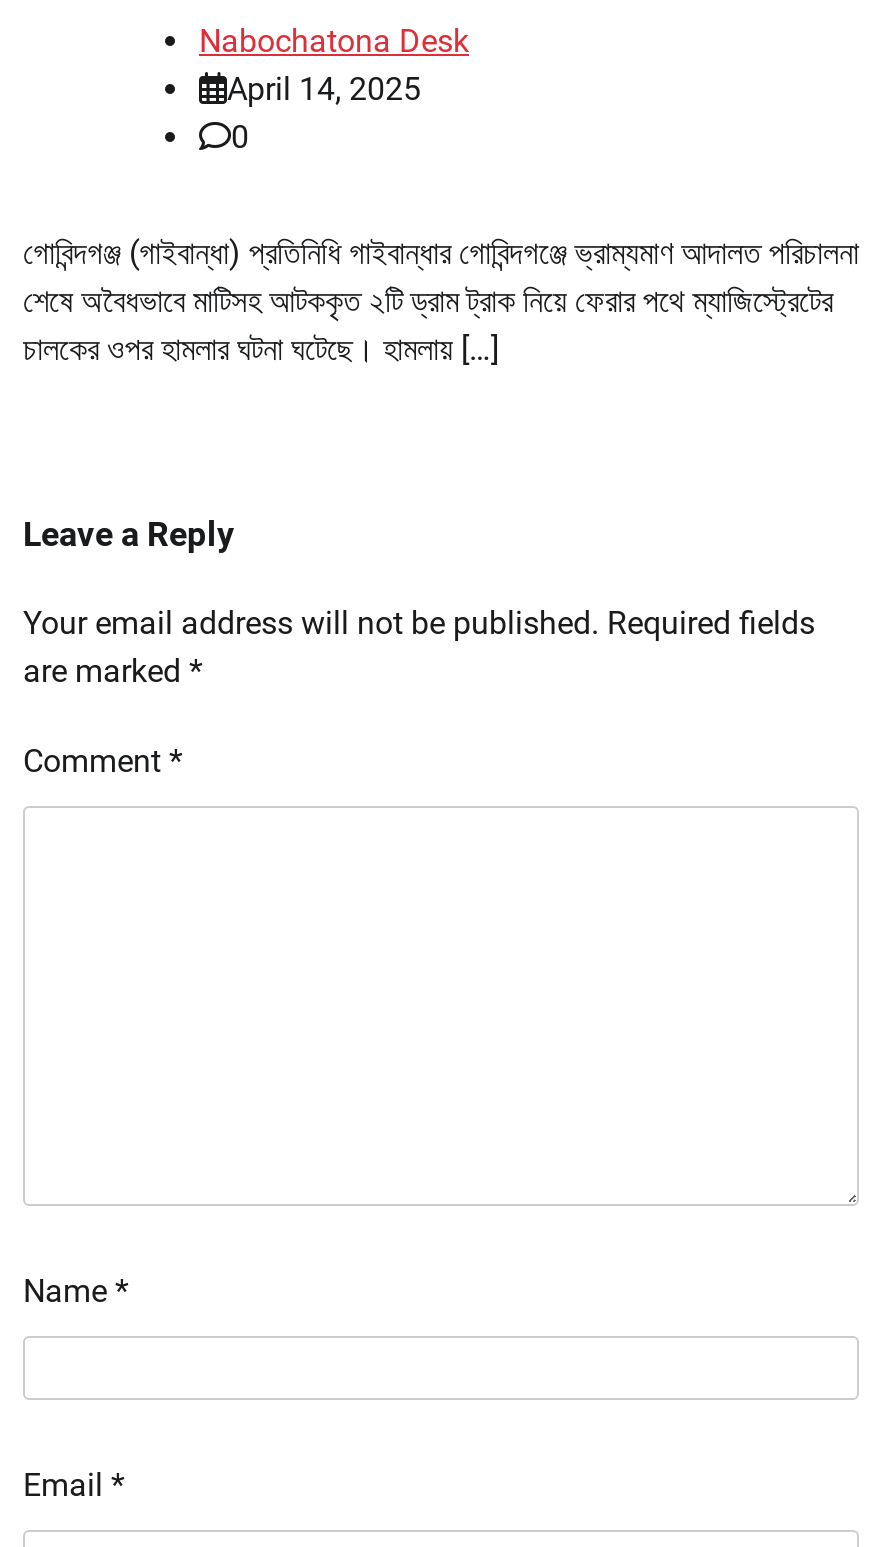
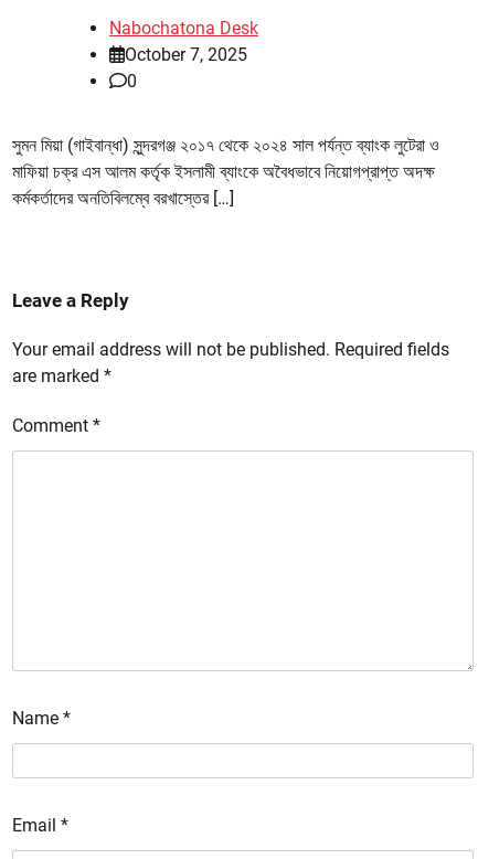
[227,70,421,108] April 14, 2025 -> [125,44,247,65] October 7, 2025
[23,234,859,368] গোবিন্দগঞ্জ (গাইবান্ধা) প্রতিনিধি গাইবান্ধার গোবিন্দগঞ্জে ভ্রাম্যমাণ আদালত পরিচালনা | শেষে অবৈধভাবে মাটিসহ আটককৃত ২টি ড্রাম ট্রাক নিয়ে ফেরার পথে ম্যাজিস্ট্রেটের | চালকের ওপর হামলার ঘটনা ঘটেছে। হামলায় […] -> [12,134,439,208] সুমন মিয়া (গাইবান্ধা) সুন্দরগঞ্জ ২০১৭ থেকে ২০২৪ সাল পর্যন্ত ব্যাংক লুটেরা ও | মাফিয়া চক্র এস আলম কর্তৃক ইসলামী ব্যাংকে অবৈধভাবে নিয়োগপ্রাপ্ত অদক্ষ | কর্মকর্তাদের অনতিবিলম্বে বরখাস্তের […]

